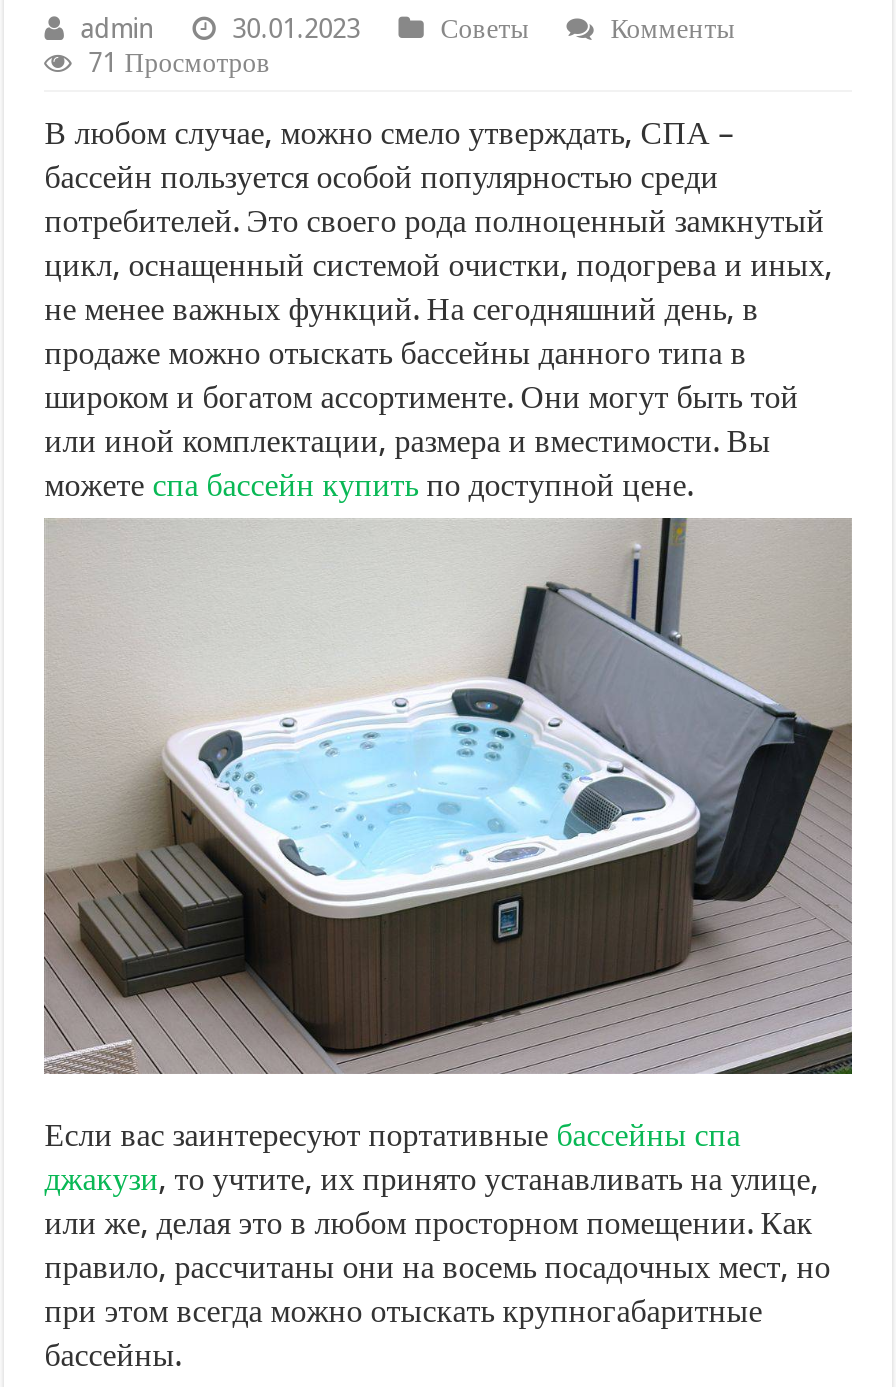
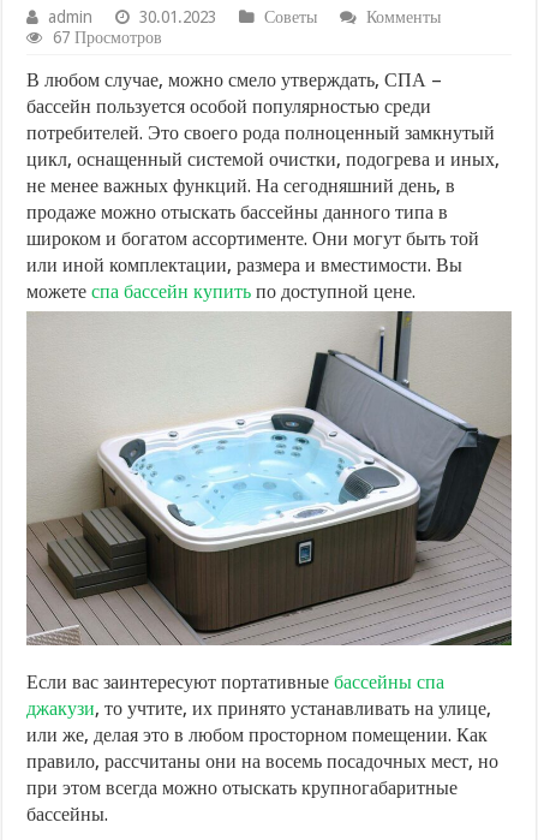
[88,45,270,77] 71 Просмотров -> [53,27,162,46] 67 Просмотров

